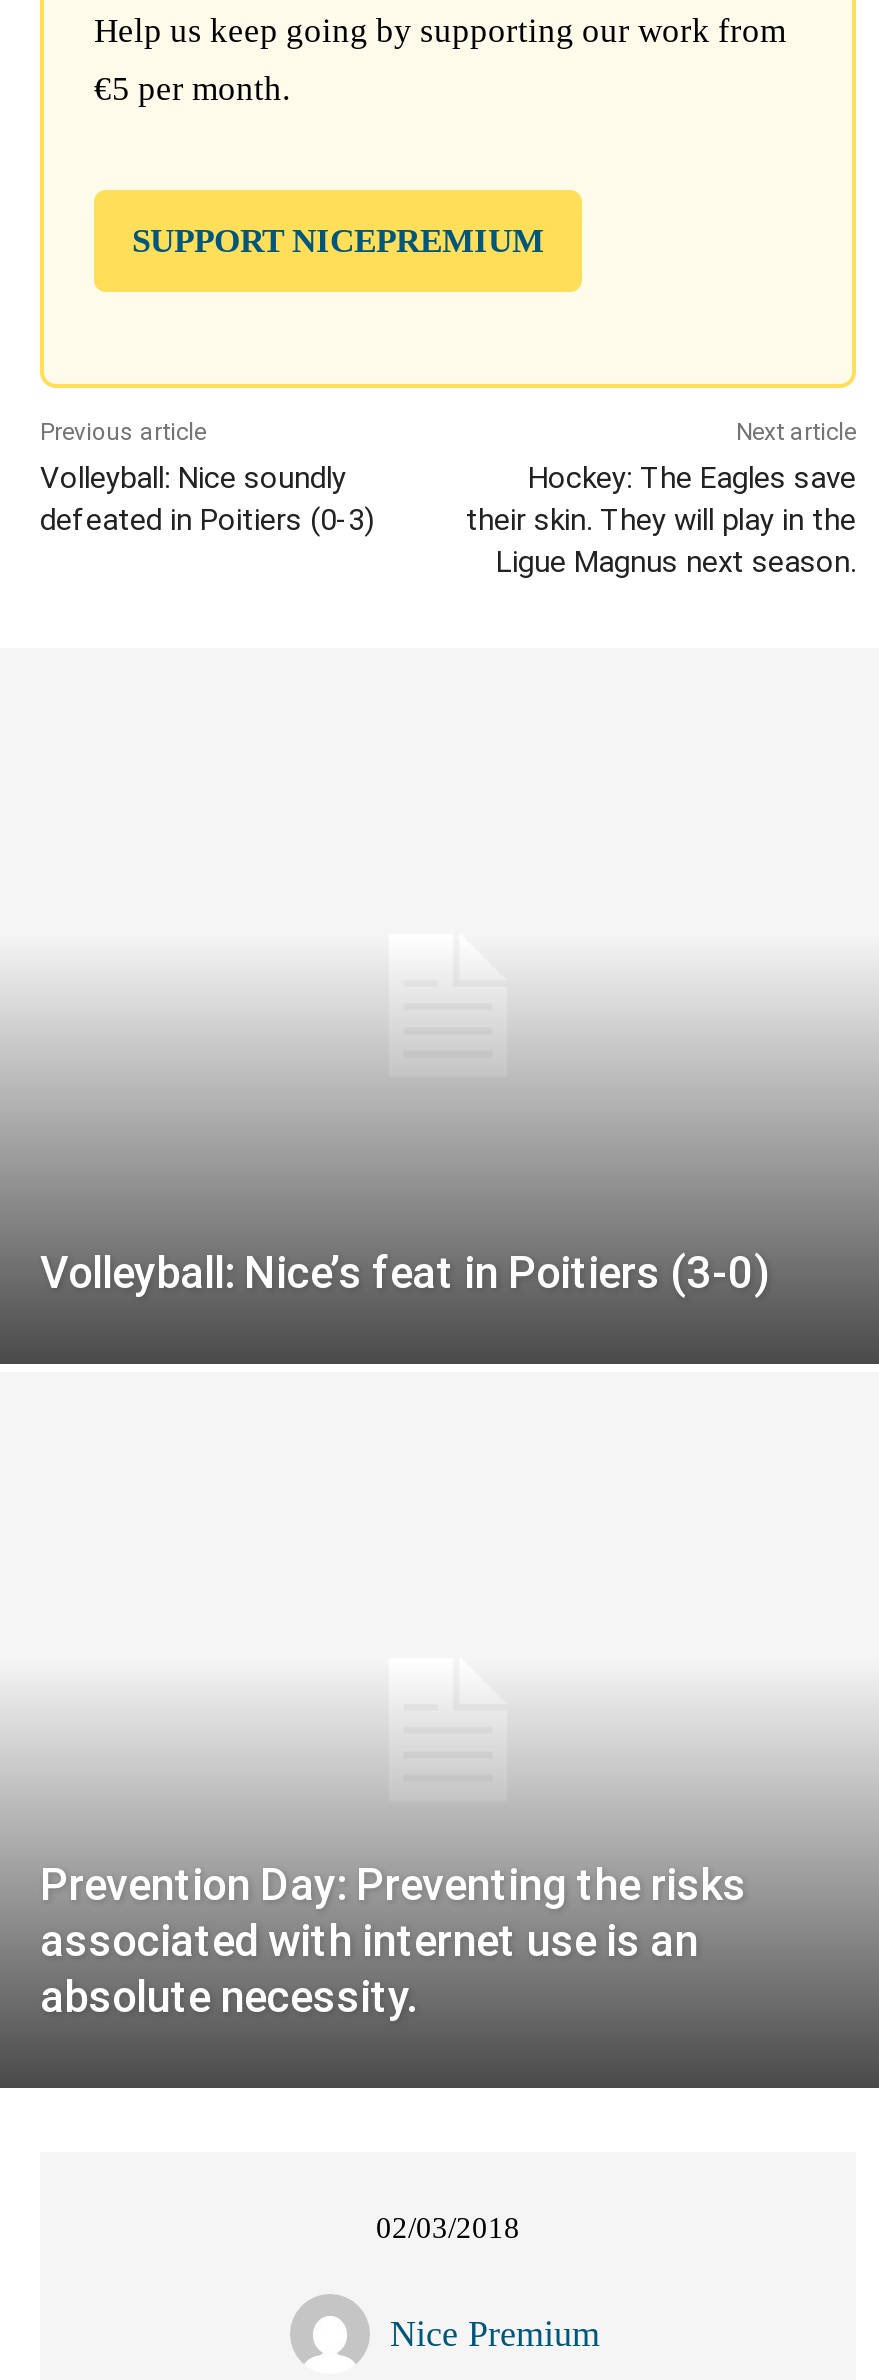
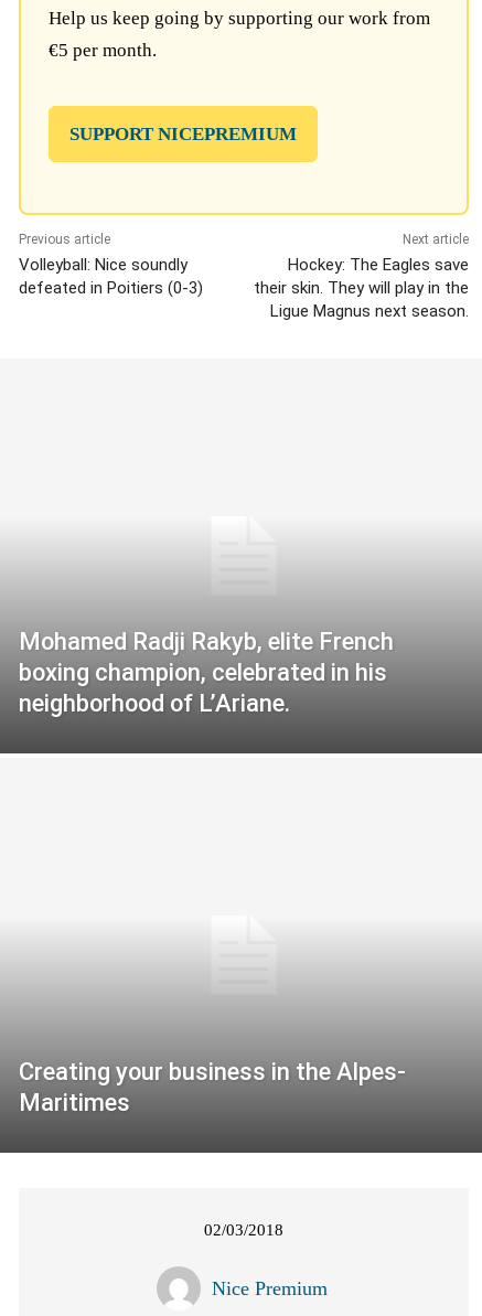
[40,1248,770,1298] Volleyball: Nice’s feat in Poitiers (3-0) -> [19,628,394,717] Mohamed Radji Rakyb, elite French | boxing champion, celebrated in his | neighborhood of L’Ariane.
[40,1861,746,2023] Prevention Day: Preventing the risks | associated with internet use is an | absolute necessity. -> [19,1058,406,1117] Creating your business in the Alpes- | Maritimes

